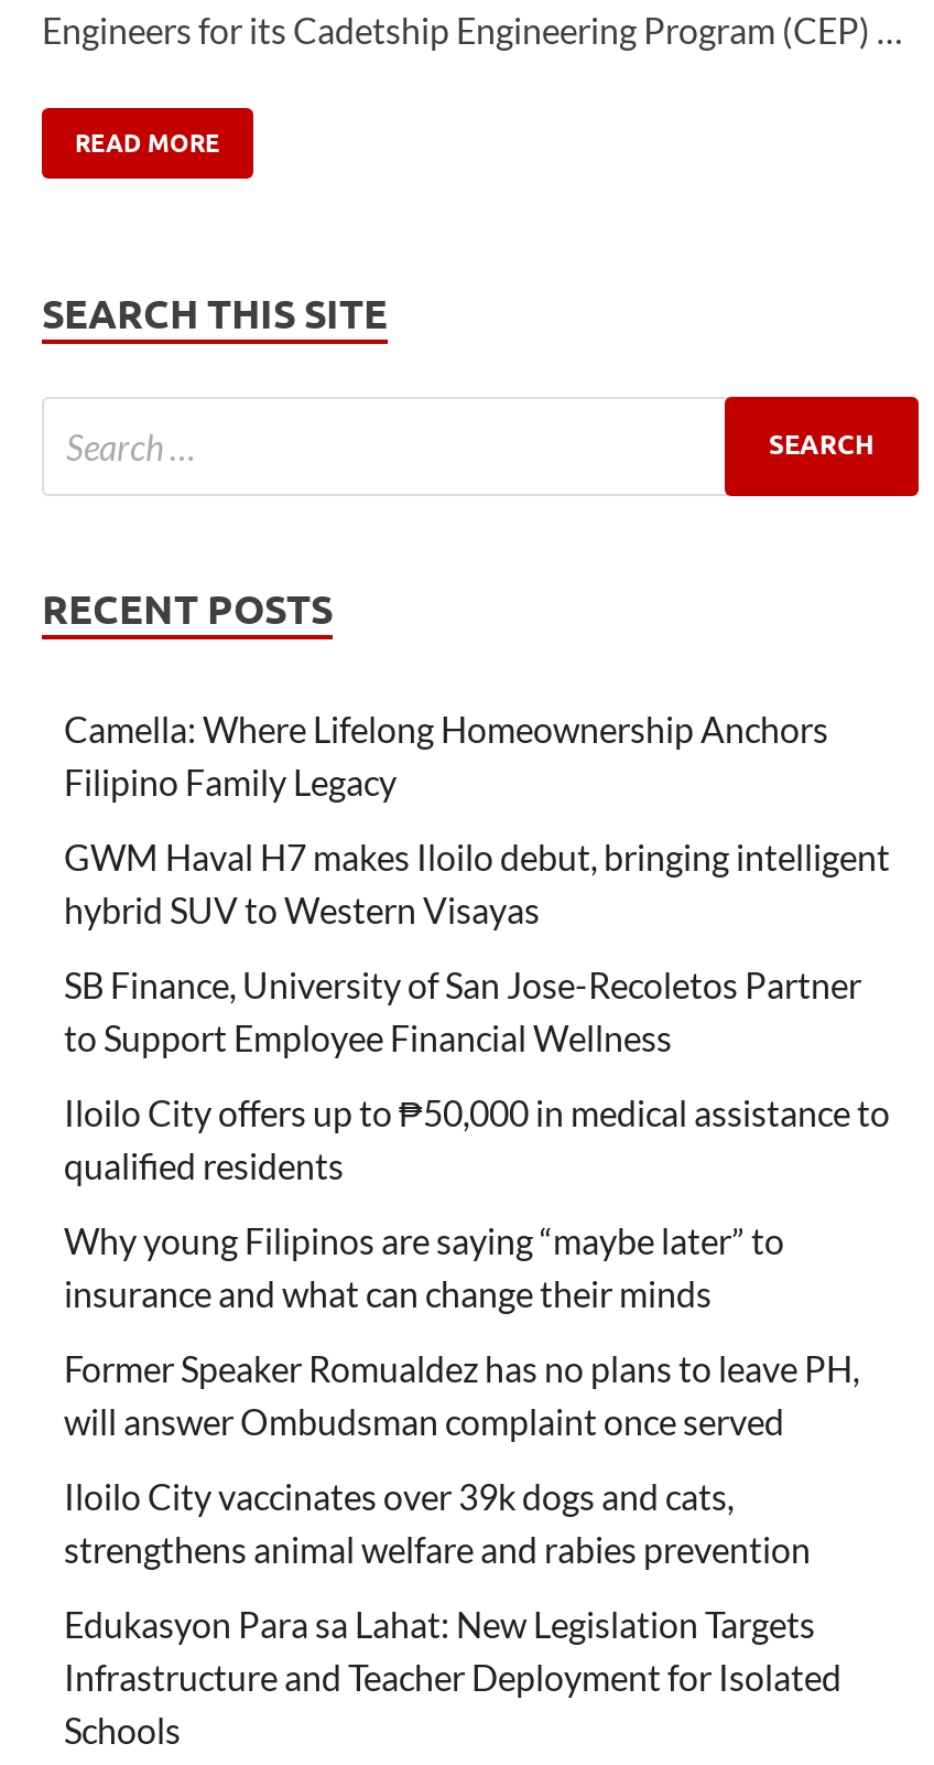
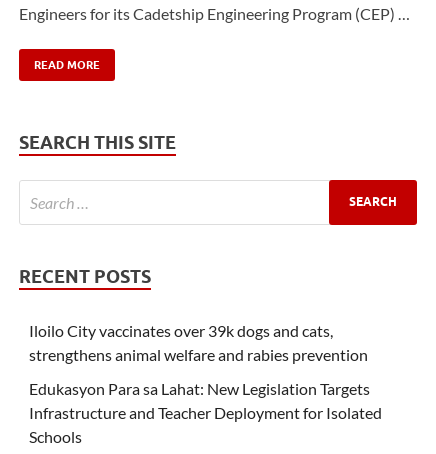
[64,707,890,1441] Camella: Where Lifelong Homeownership Anchors | Filipino Family Legacy | GWM Haval H7 makes Iloilo debut, bringing intelligent | hybrid SUV to Western Visayas | SB Finance, University of San Jose-Recoletos Partner | to Support Employee Financial Wellness | Iloilo City offers up to ₱50,000 in medical assistance to | qualified residents | Why young Filipinos are saying “maybe later” to | insurance and what can change their minds | Former Speaker Romualdez has no plans to leave PH, | will answer Ombudsman complaint once served -> none

